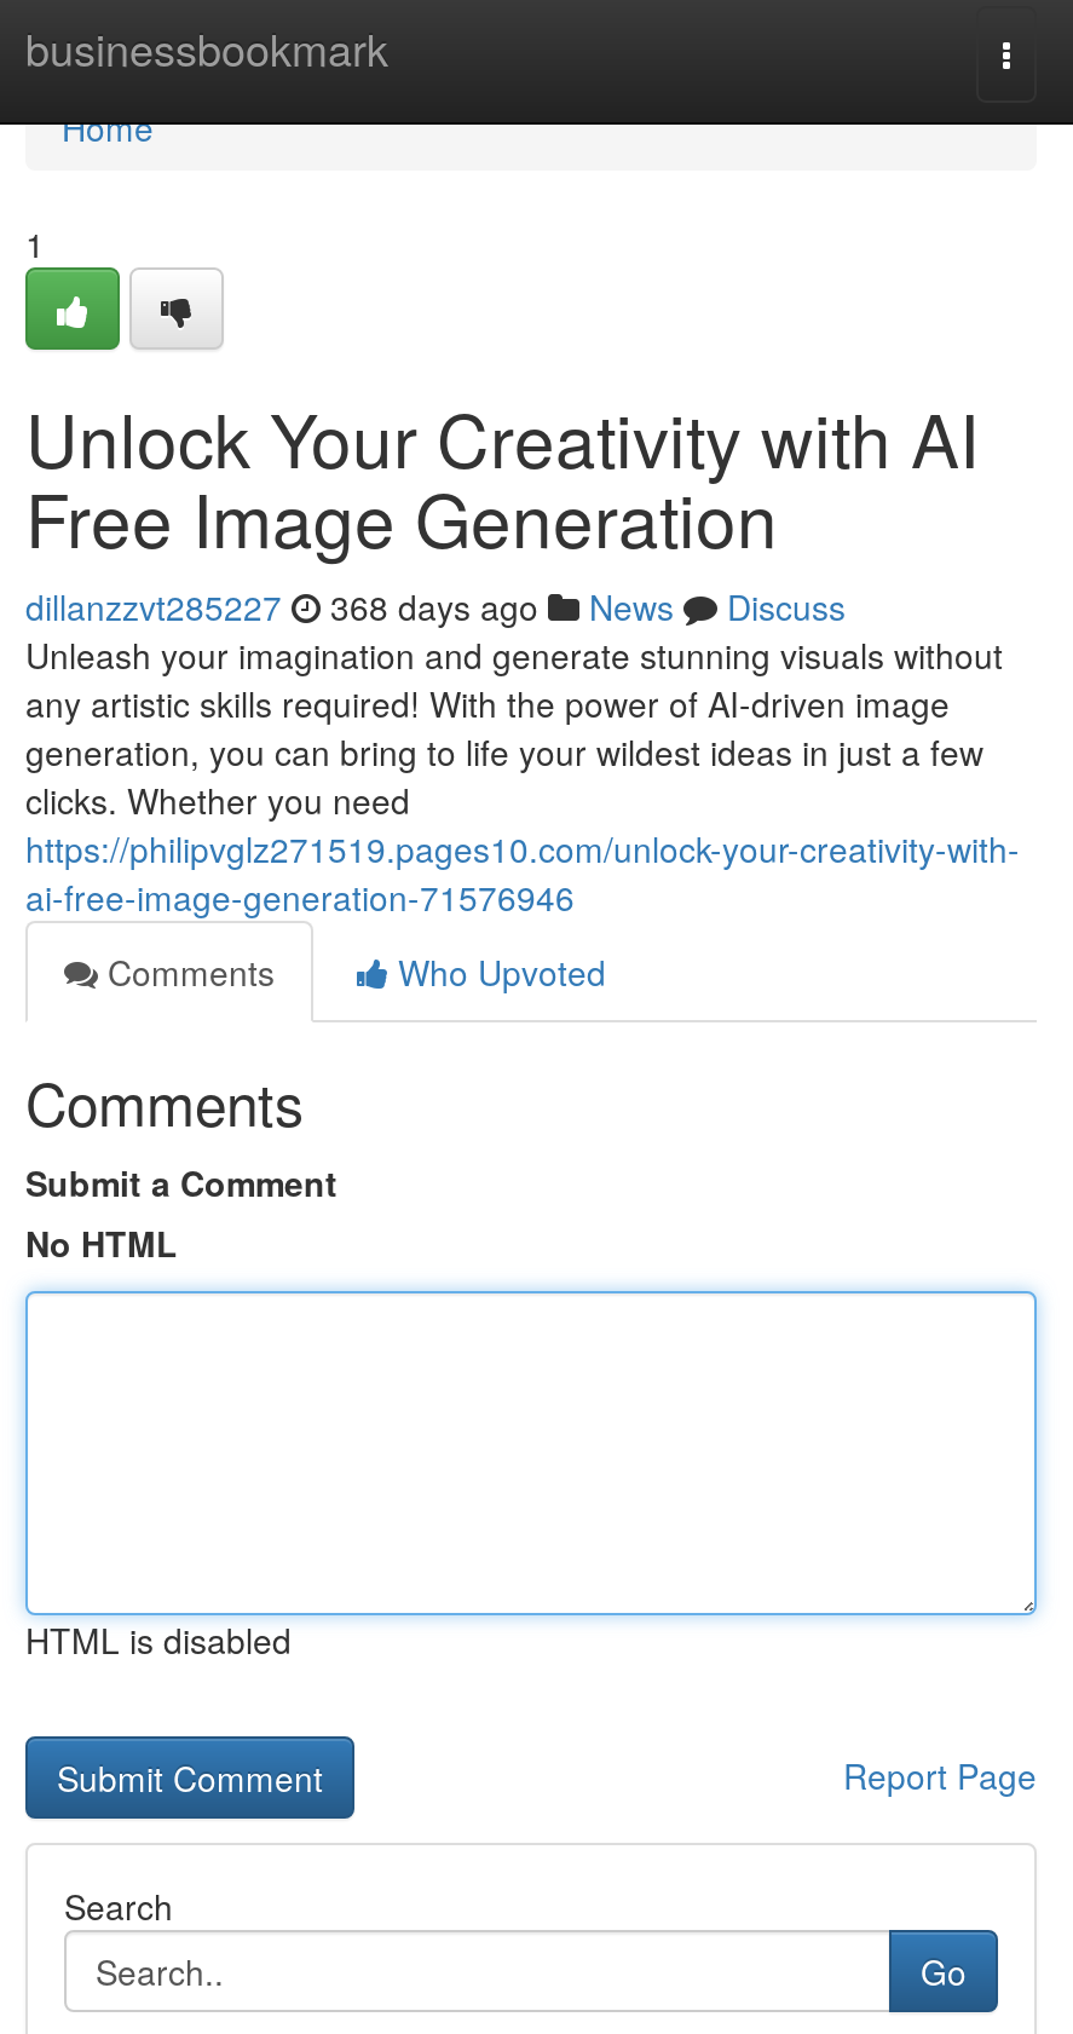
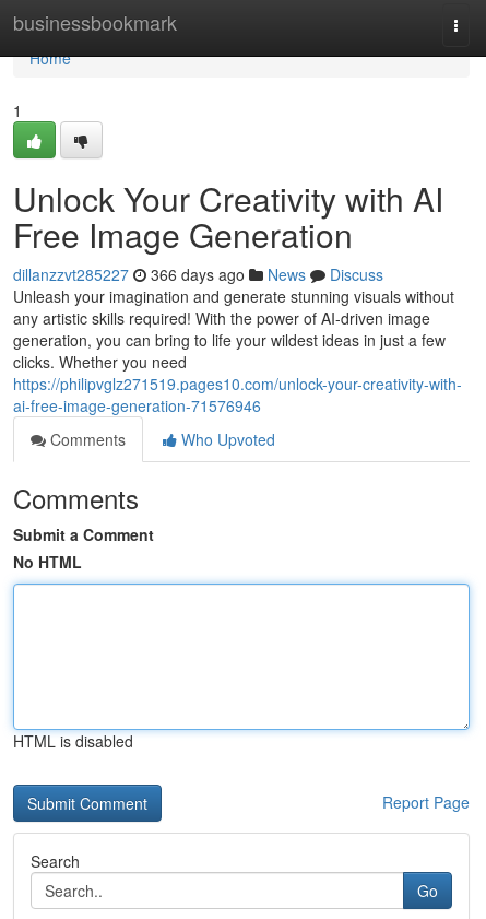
[25,582,846,630] dillanzzvt285227 368 days ago News Discuss -> [13,263,383,285] dillanzzvt285227 366 days ago News Discuss

